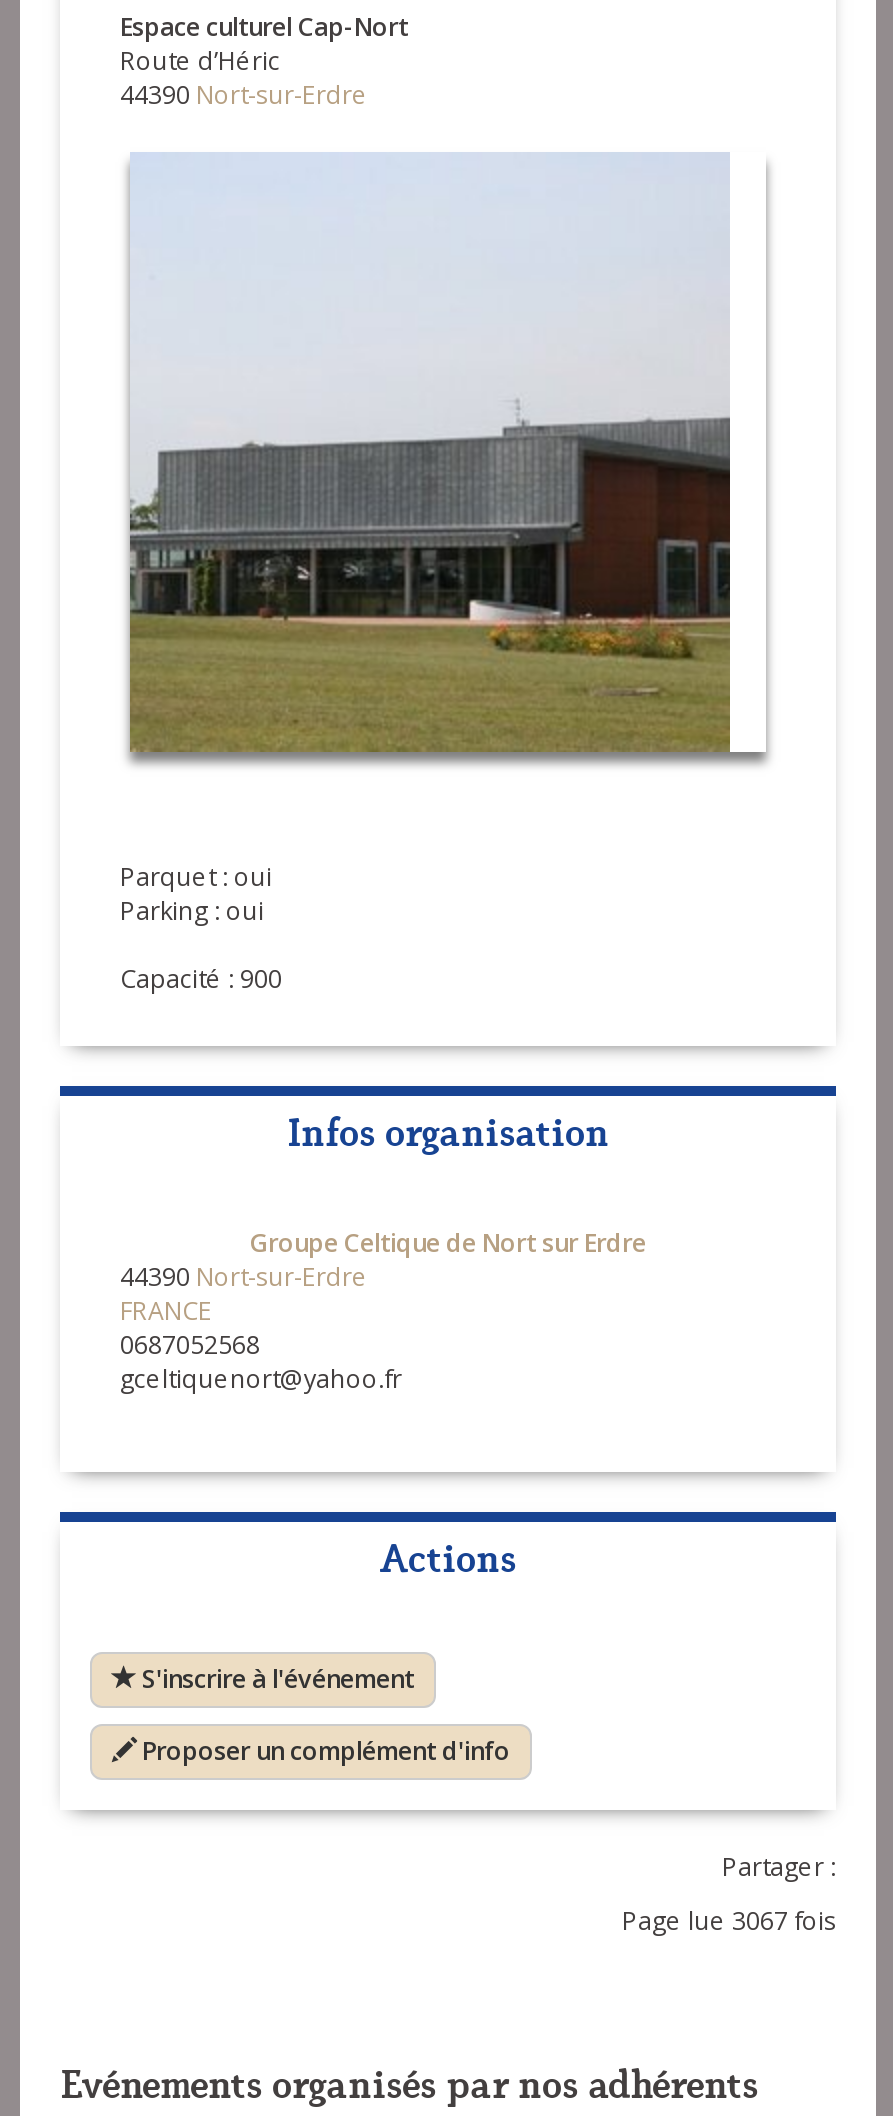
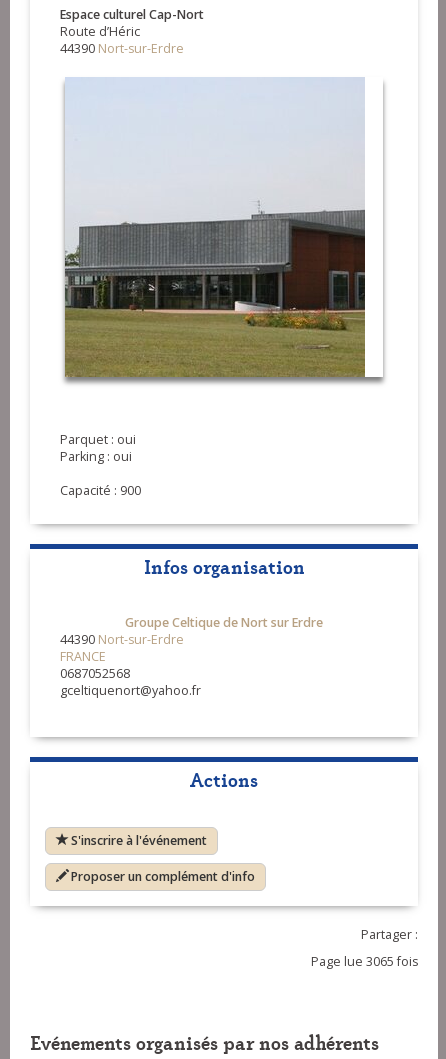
[622,1904,836,1938] Page lue 3067 fois -> [311,953,418,970] Page lue 3065 fois

